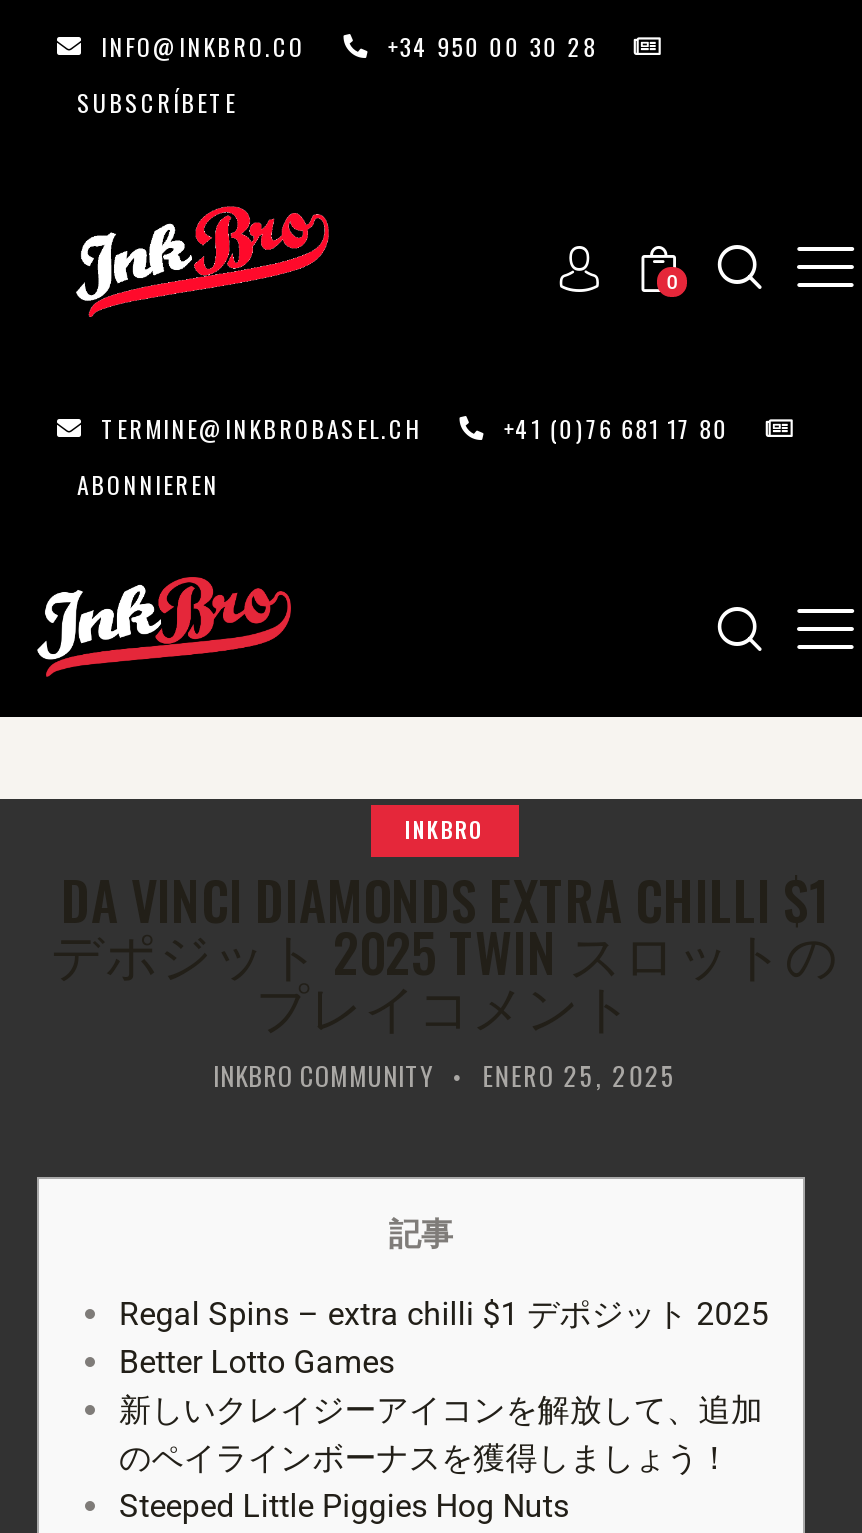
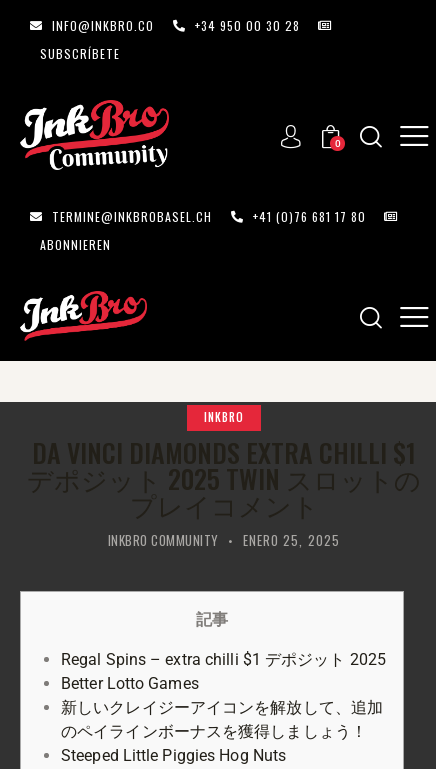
[39,195,335,335] [image] -> [19,99,170,171] [image]

